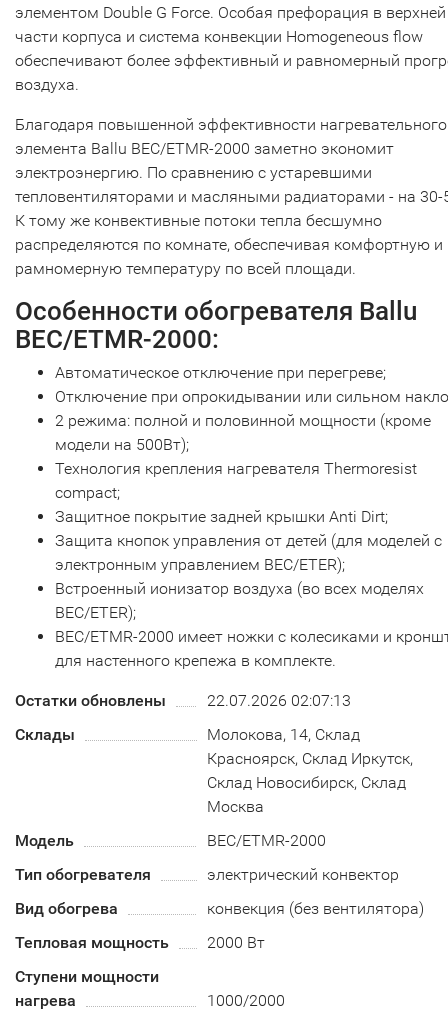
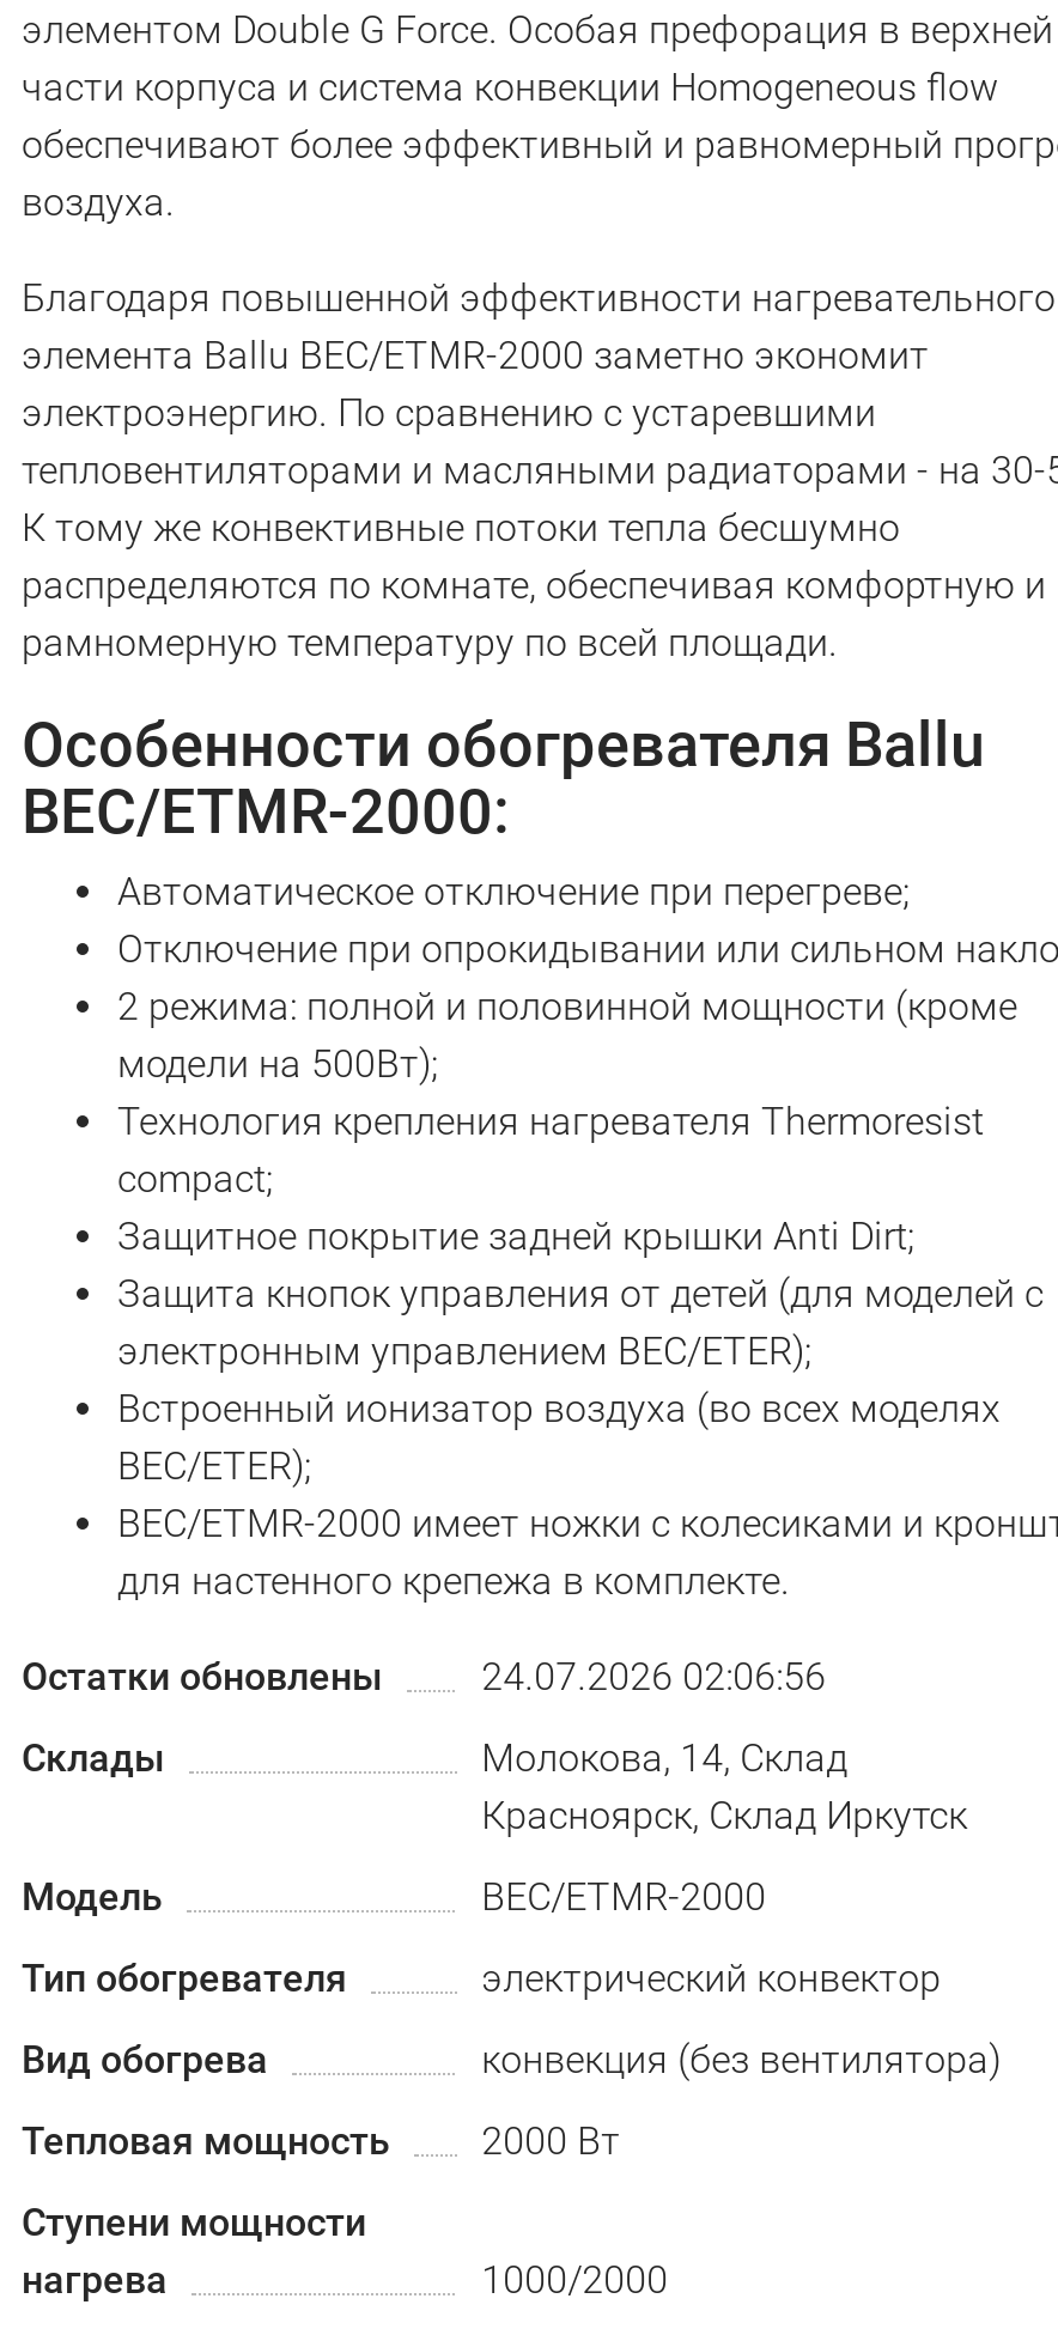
[207,691,351,710] 22.07.2026 02:07:13 -> [481,1654,826,1699] 24.07.2026 02:06:56
[207,749,413,816] Красноярск, Склад Иркутск, | Склад Новосибирск, Склад | Москва -> [481,1793,967,1838] Красноярск, Склад Иркутск

